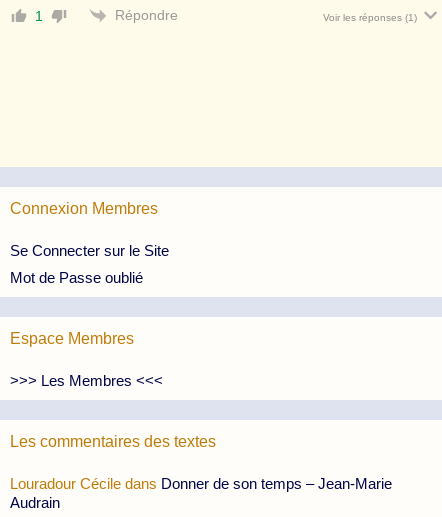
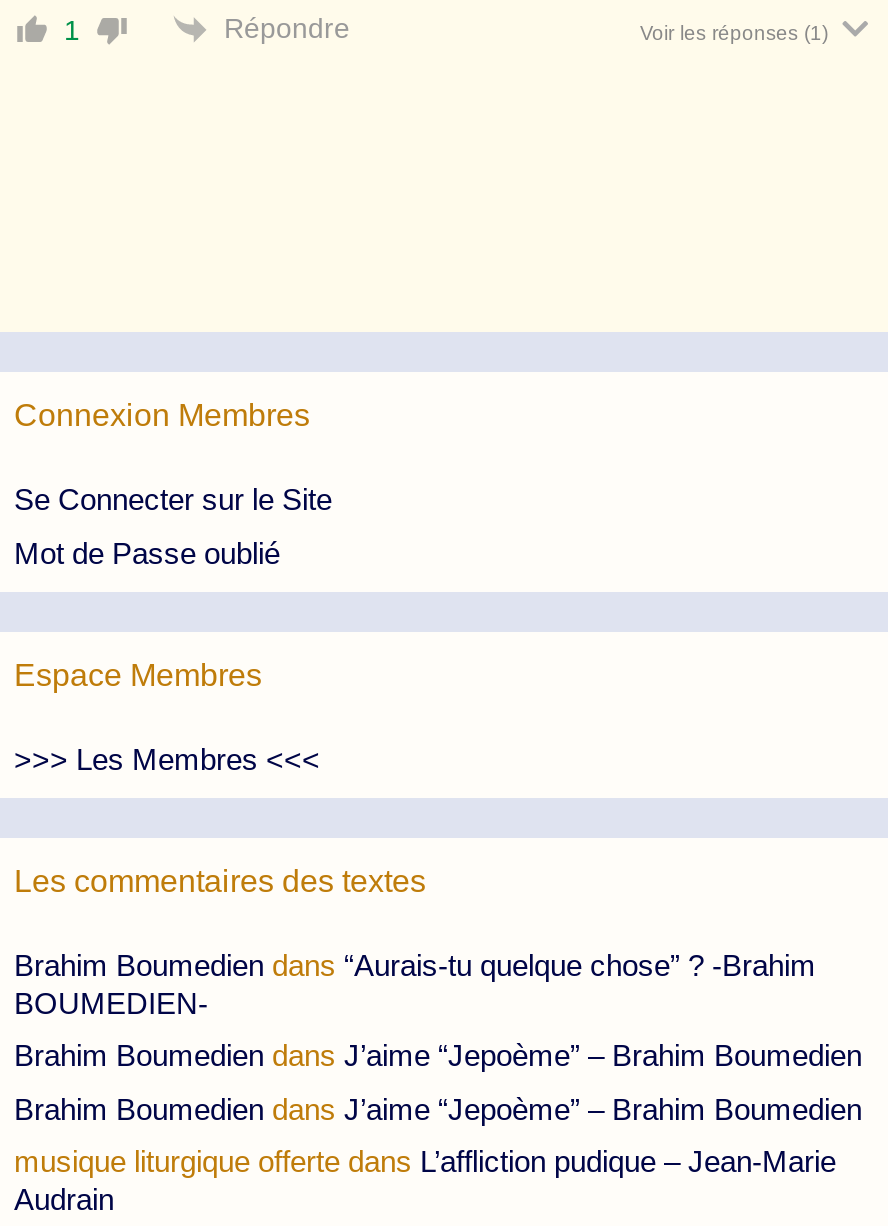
[10,475,392,492] Louradour Cécile dans Donner de son temps – Jean-Marie -> [14,947,862,1178] Brahim Boumedien dans “Aurais-tu quelque chose” ? -Brahim | BOUMEDIEN- | Brahim Boumedien dans J’aime “Jepoème” – Brahim Boumedien | Brahim Boumedien dans J’aime “Jepoème” – Brahim Boumedien | musique liturgique offerte dans L’affliction pudique – Jean-Marie

